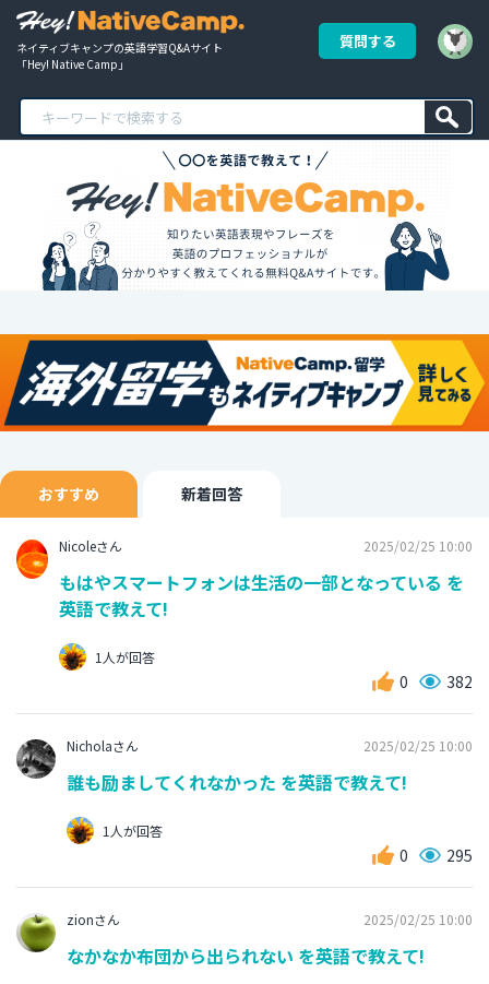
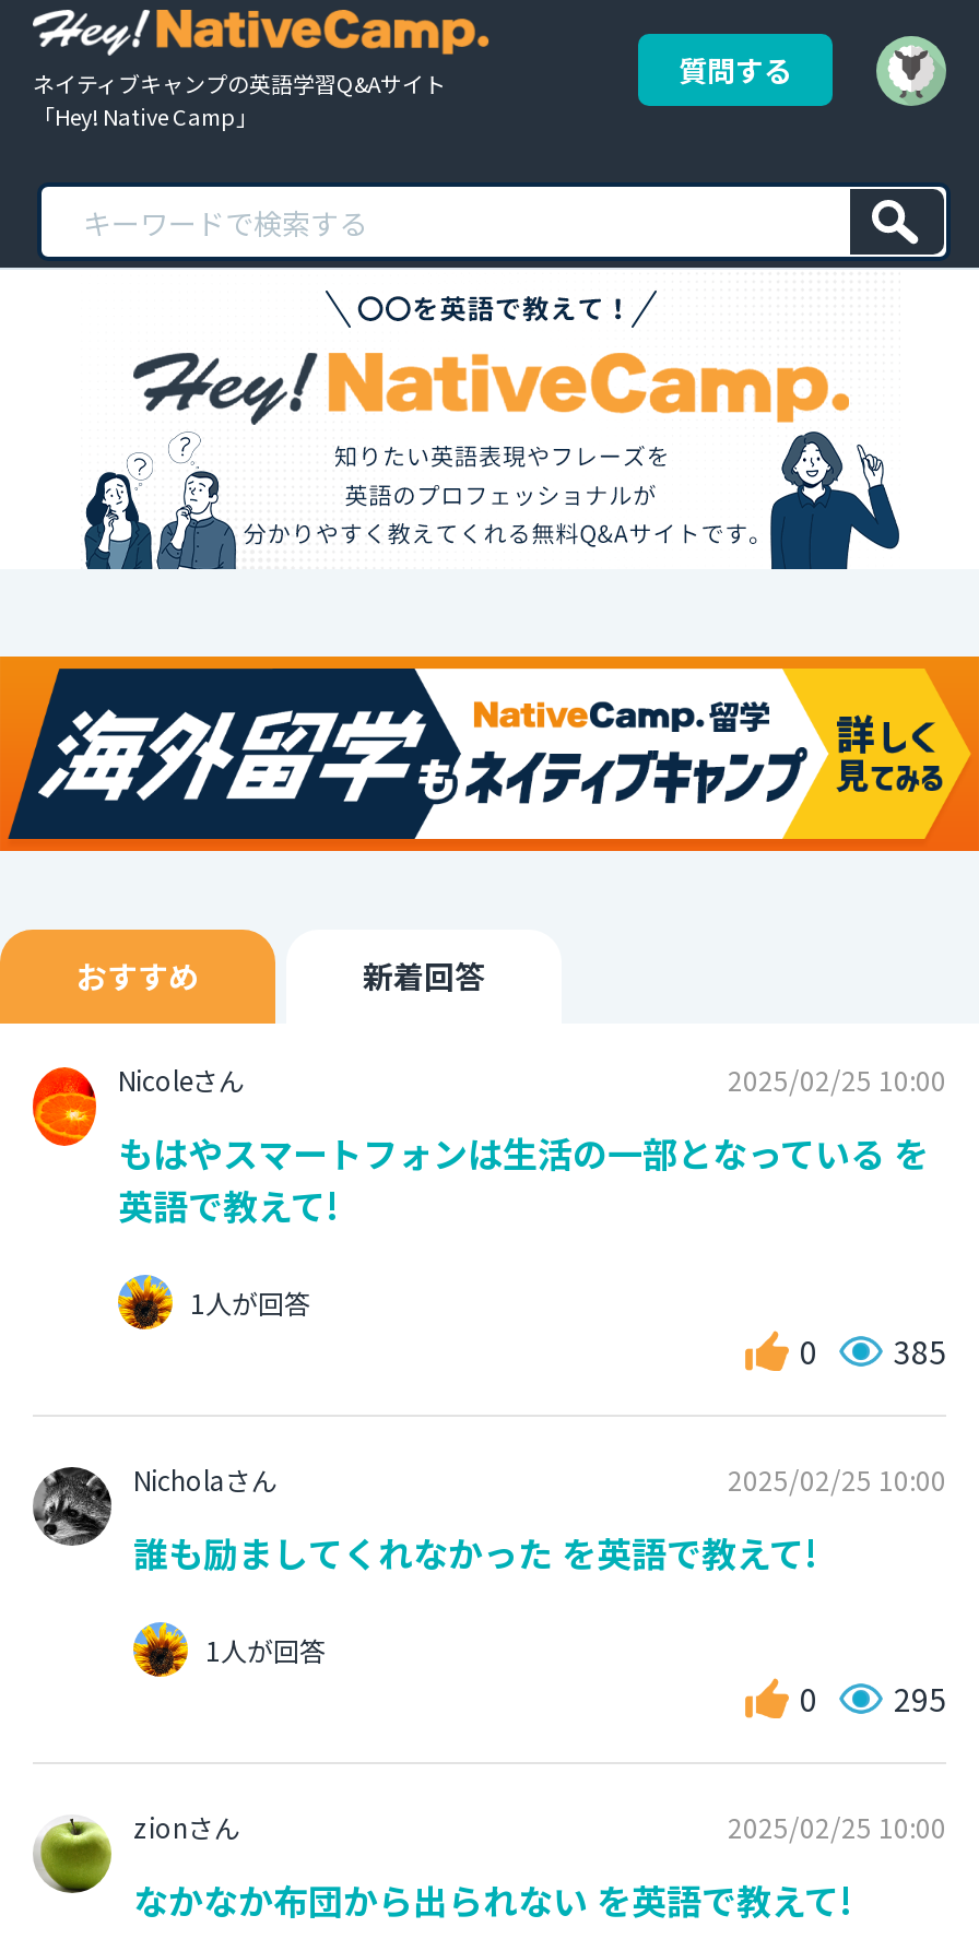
[399,671,473,692] 0 382 -> [800,1329,946,1373] 0 385

